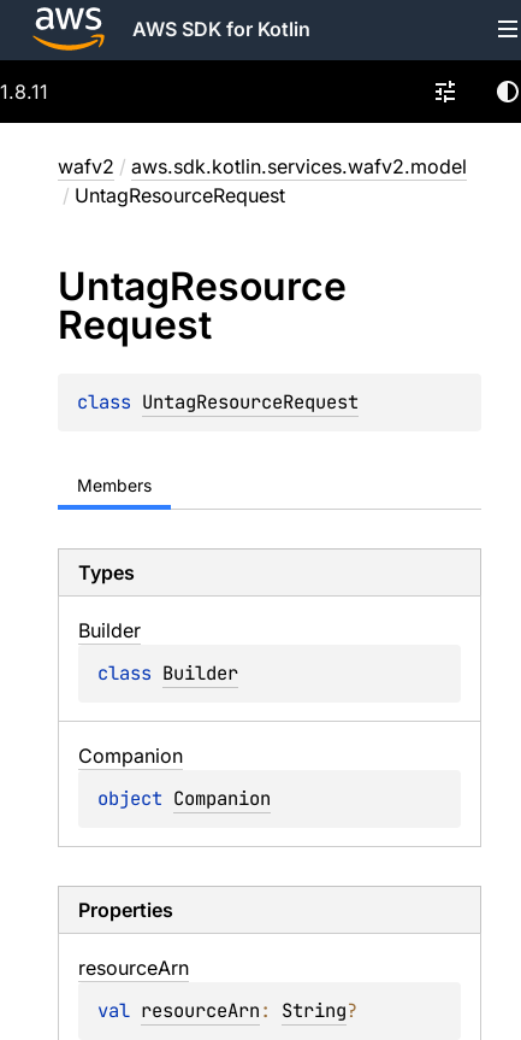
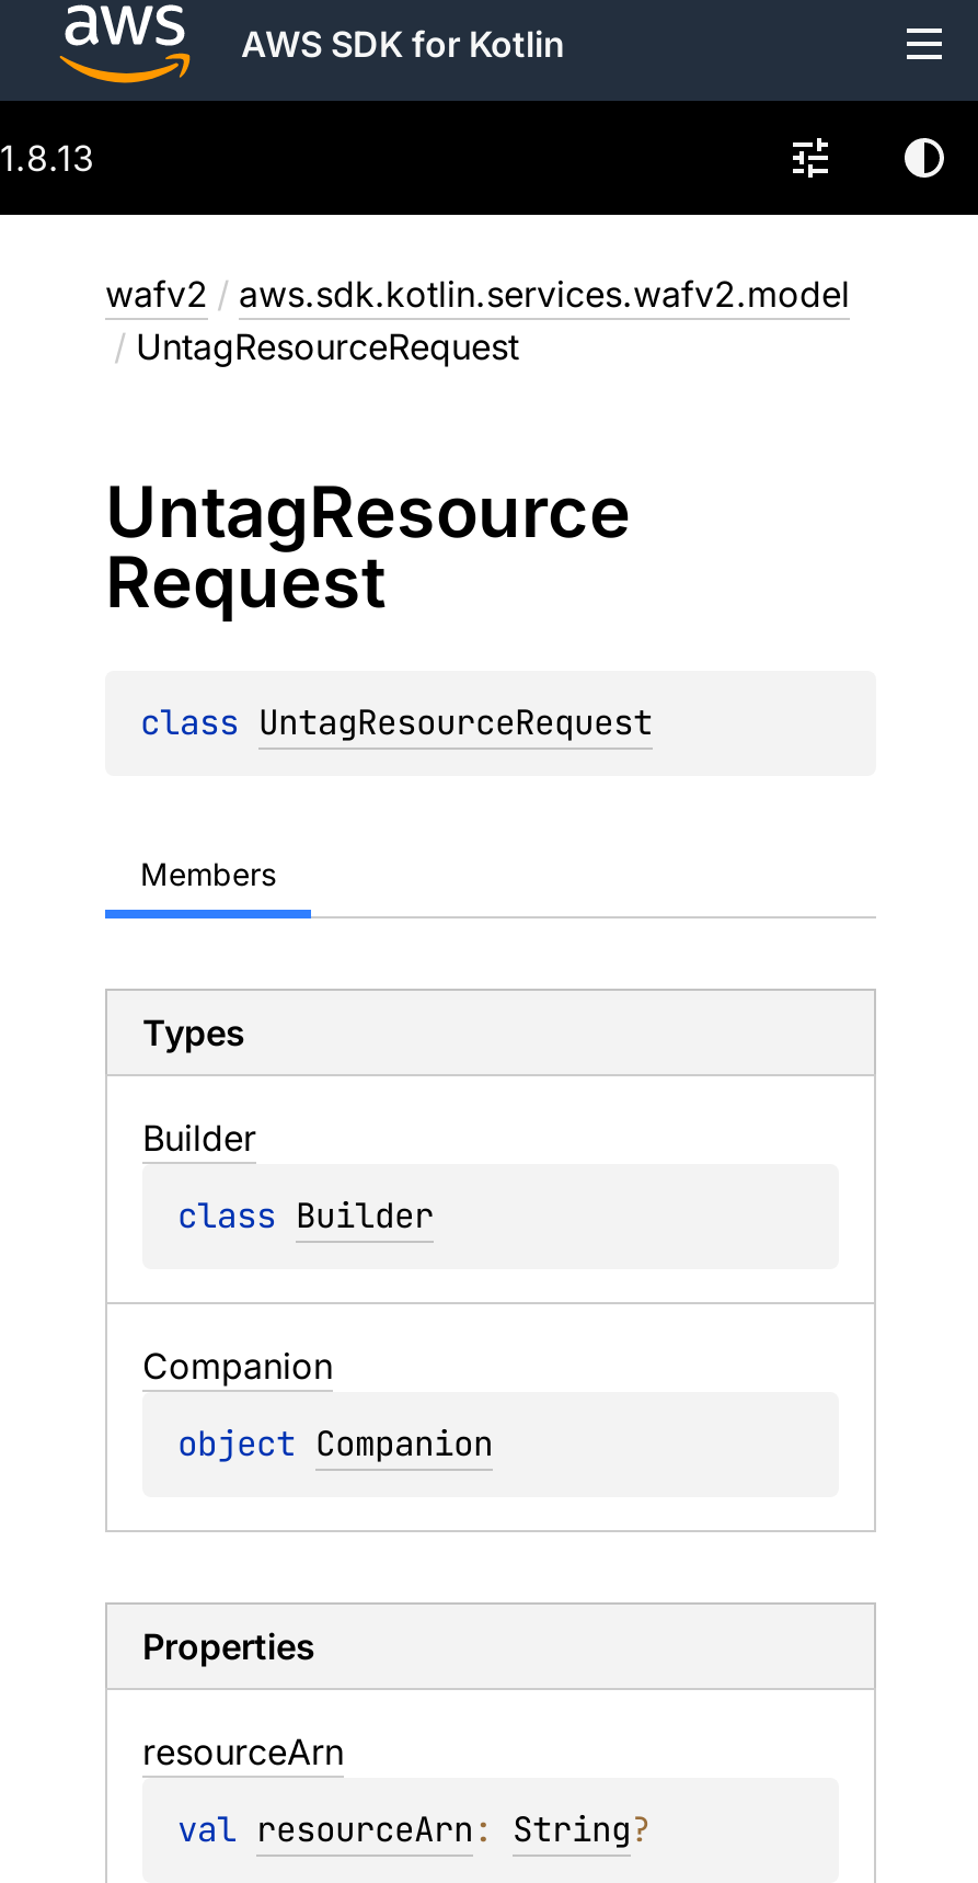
[0,80,48,104] 1.8.11 -> [0,136,94,180] 1.8.13

